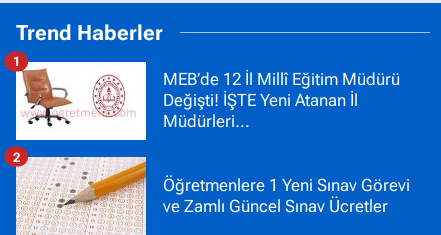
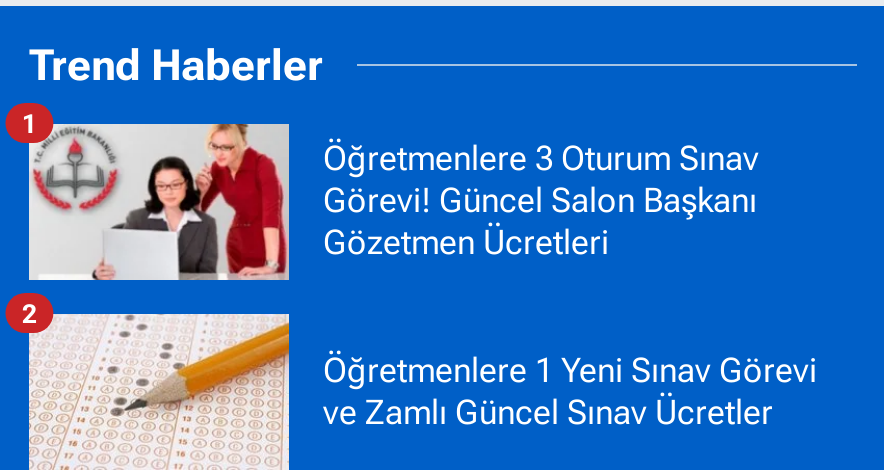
[16,61,400,141] [image] | MEB’de 12 İl Millî Eğitim Müdürü | Değişti! İŞTE Yeni Atanan İl | Müdürleri... -> [29,122,759,282] [image] | Öğretmenlere 3 Oturum Sınav | Görevi! Güncel Salon Başkanı | Gözetmen Ücretleri

